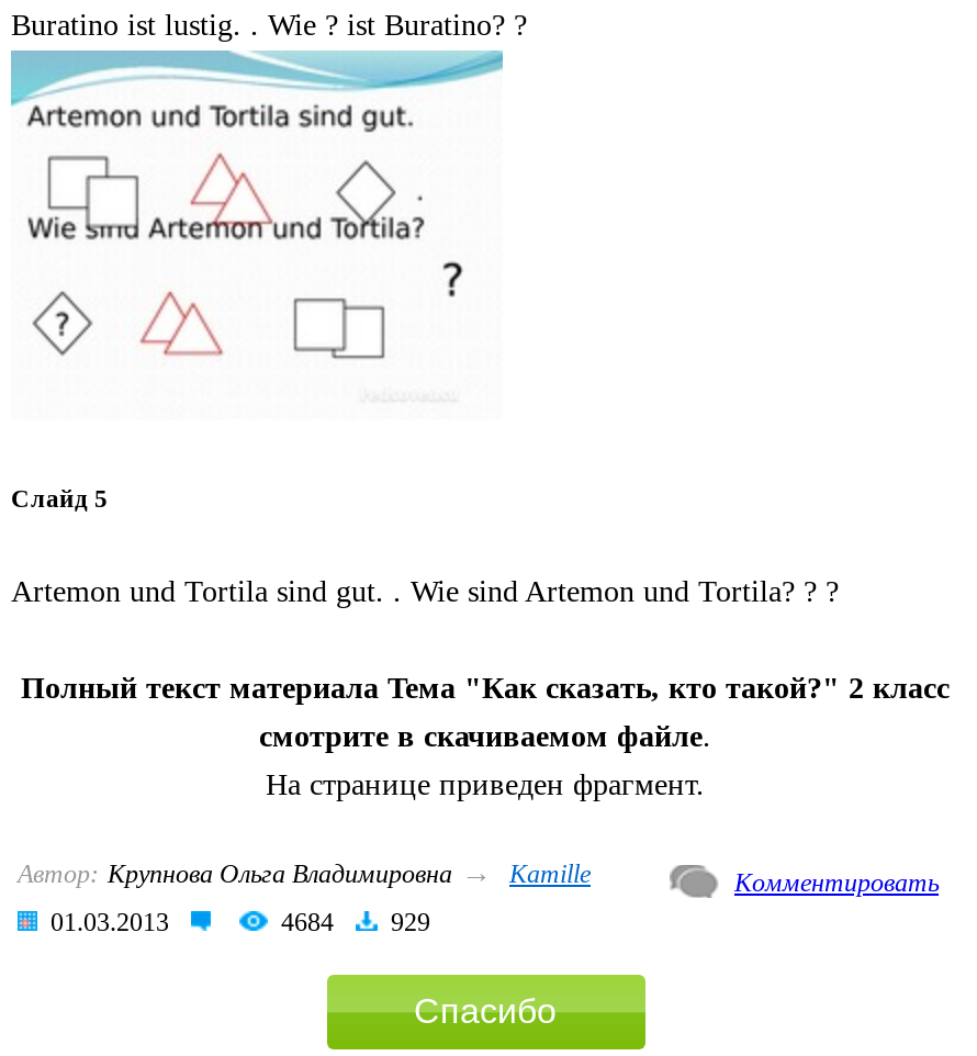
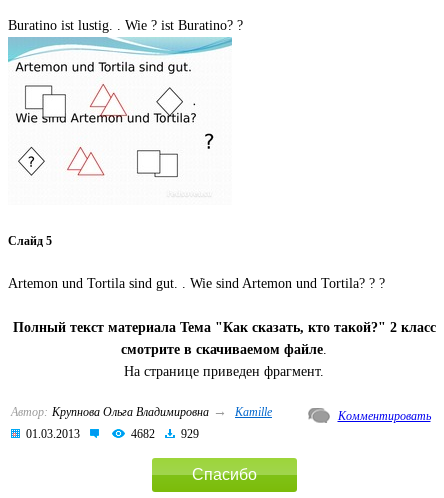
[274,906,430,937] 4684 929 -> [128,427,199,441] 4682 929

